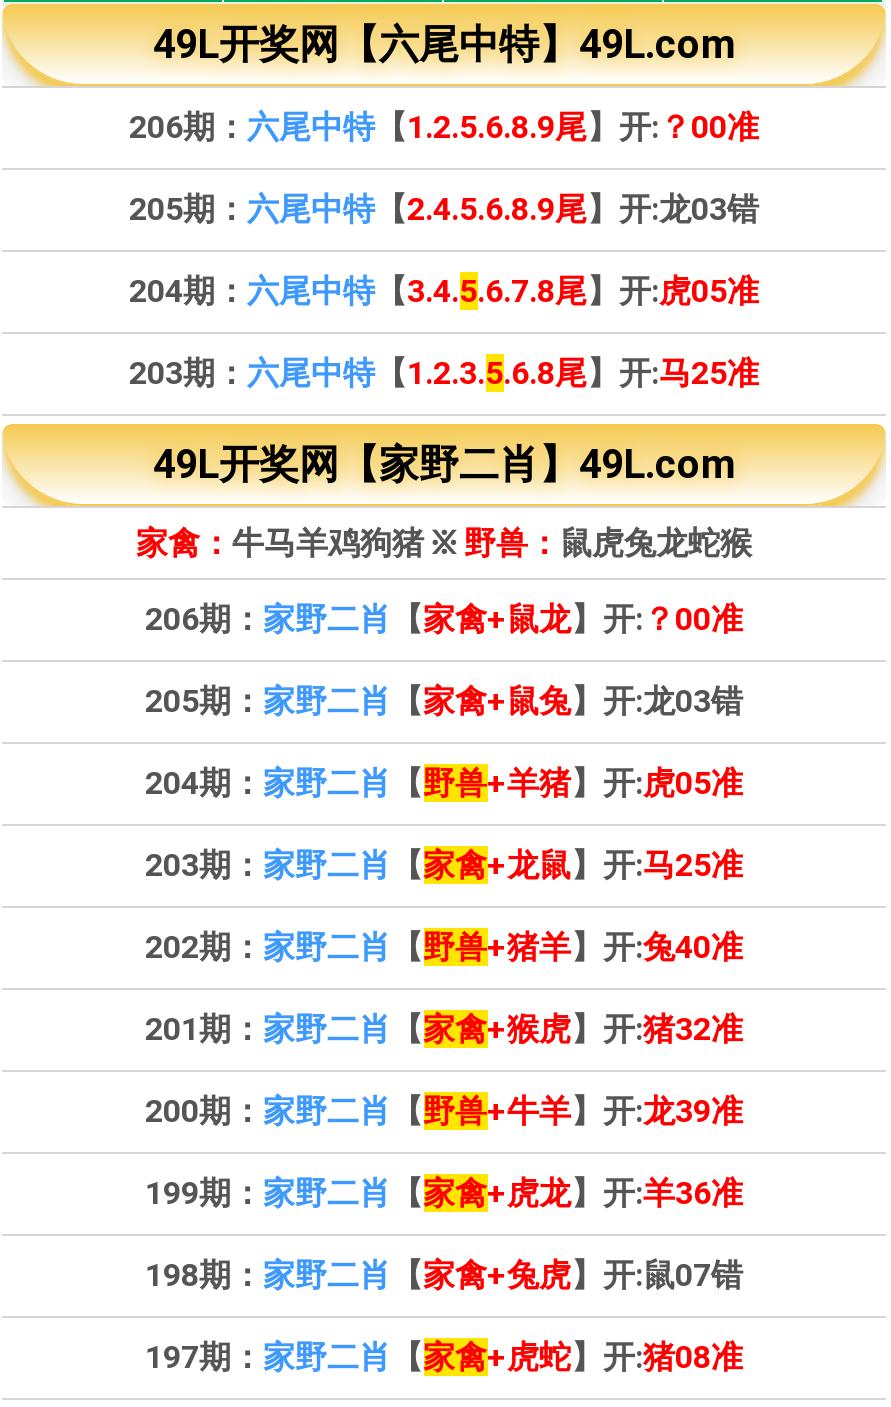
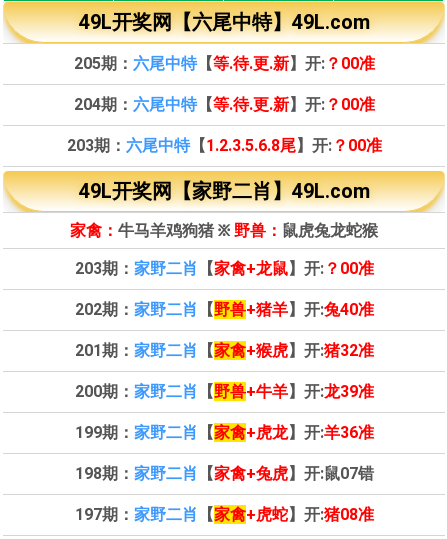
[129,107,759,391] 206期：六尾中特【1.2.5.6.8.9尾】开:？00准 | 205期：六尾中特【2.4.5.6.8.9尾】开:龙03错 | 204期：六尾中特【3.4.5.6.7.8尾】开:虎05准 | 203期：六尾中特【1.2.3.5.6.8尾】开:马25准 -> [66,54,381,155] 205期：六尾中特【等.待.更.新】开:？00准 | 204期：六尾中特【等.待.更.新】开:？00准 | 203期：六尾中特【1.2.3.5.6.8尾】开:？00准
[145,599,743,883] 206期：家野二肖【家禽+鼠龙】开:？00准 | 205期：家野二肖【家禽+鼠兔】开:龙03错 | 204期：家野二肖【野兽+羊猪】开:虎05准 | 203期：家野二肖【家禽+龙鼠】开:马25准 -> [74,259,373,278] 203期：家野二肖【家禽+龙鼠】开:？00准

